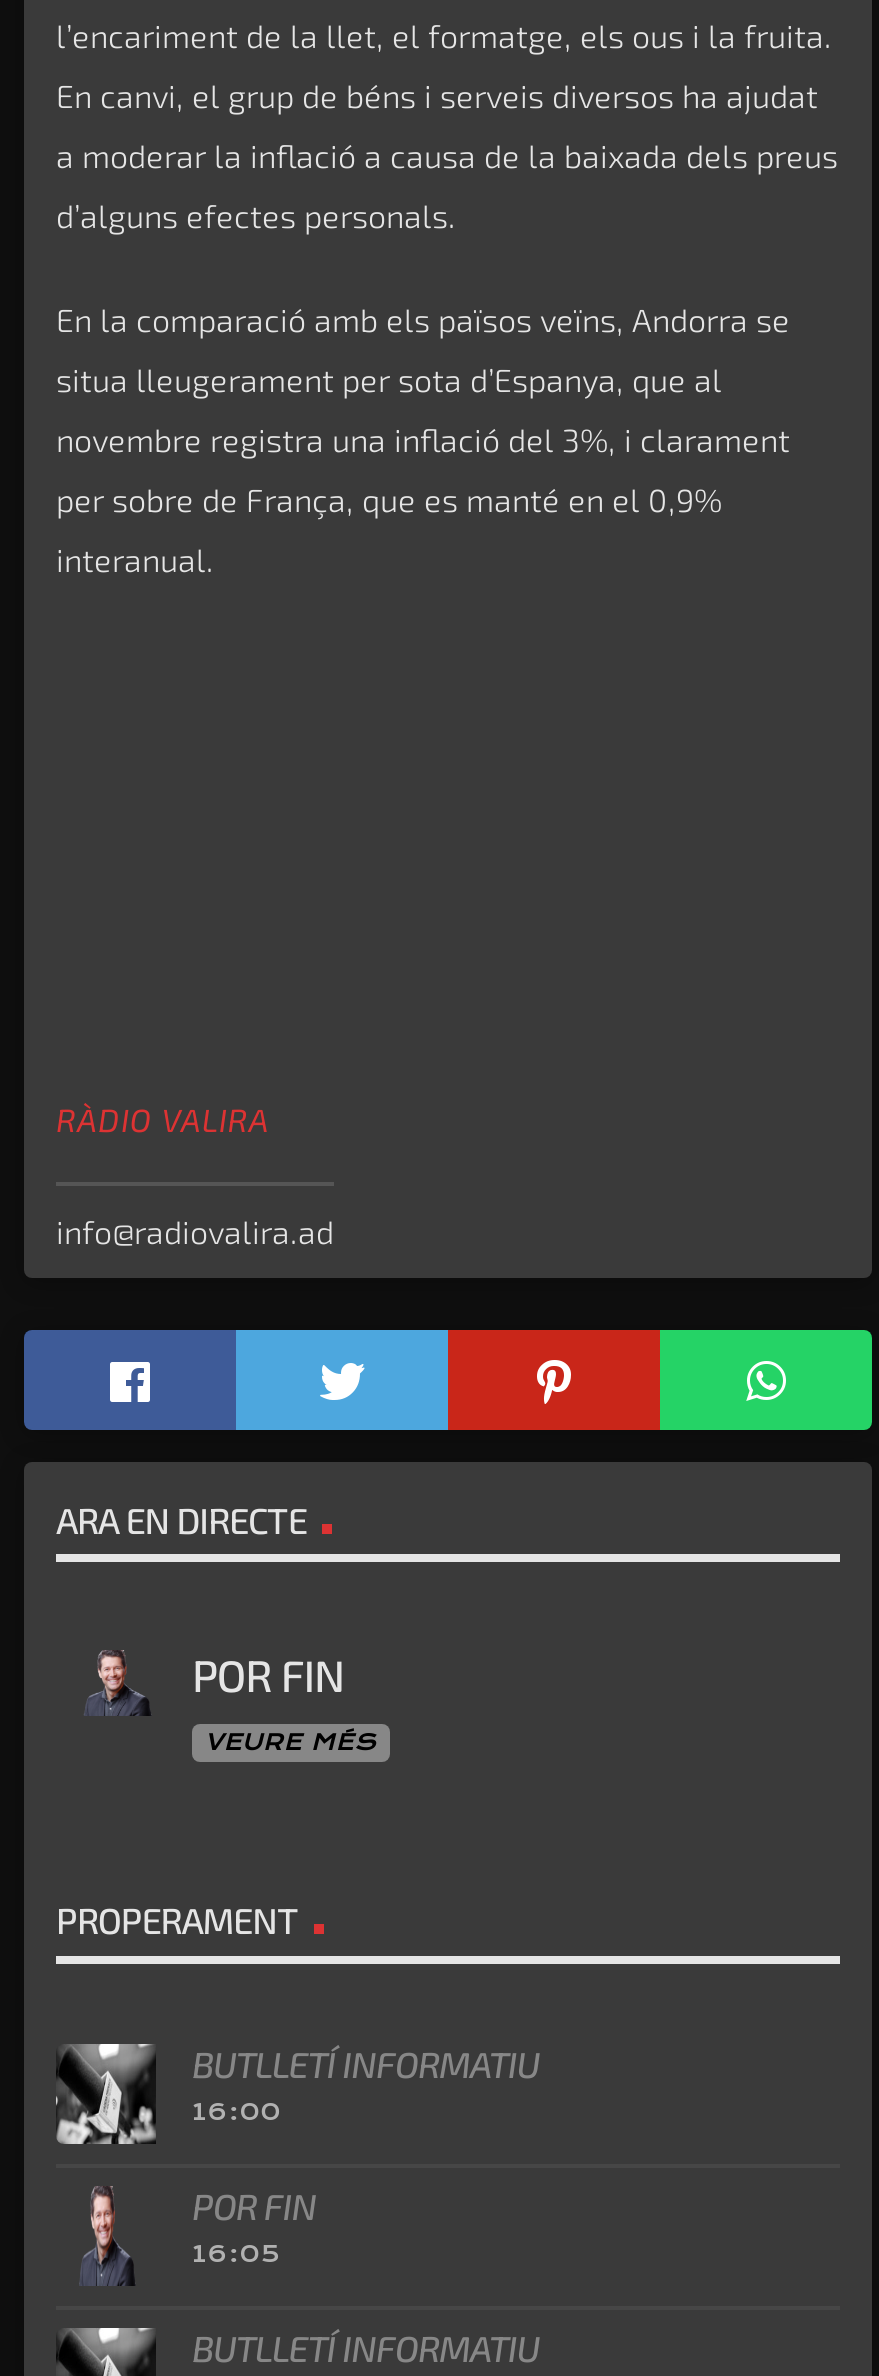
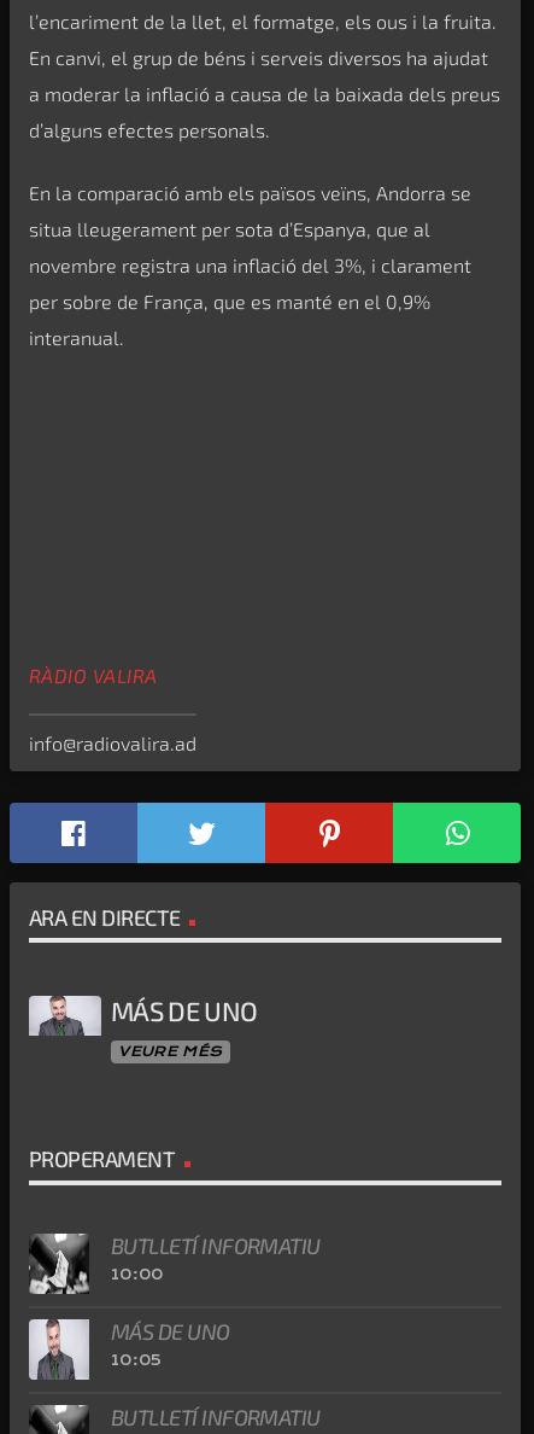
[56,1648,345,1716] [image] | POR FIN -> [28,994,257,1037] [image] | MÁS DE UNO
[192,2099,281,2127] 16:00 -> [111,1267,164,1284] 10:00
[56,2185,316,2286] [image] | POR FIN | 16:05 -> [28,1318,230,1381] [image] | MÁS DE UNO | 10:05

